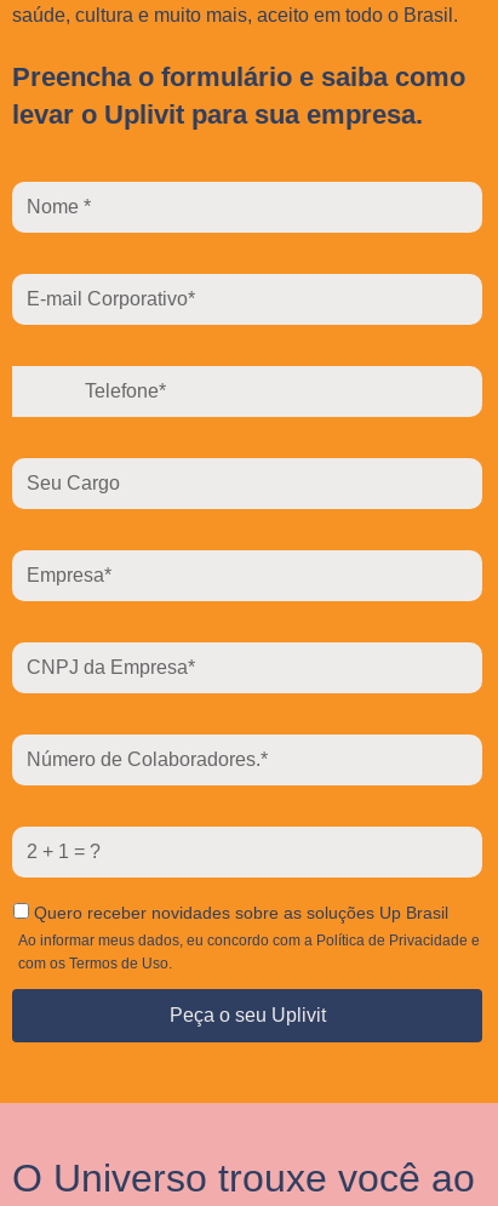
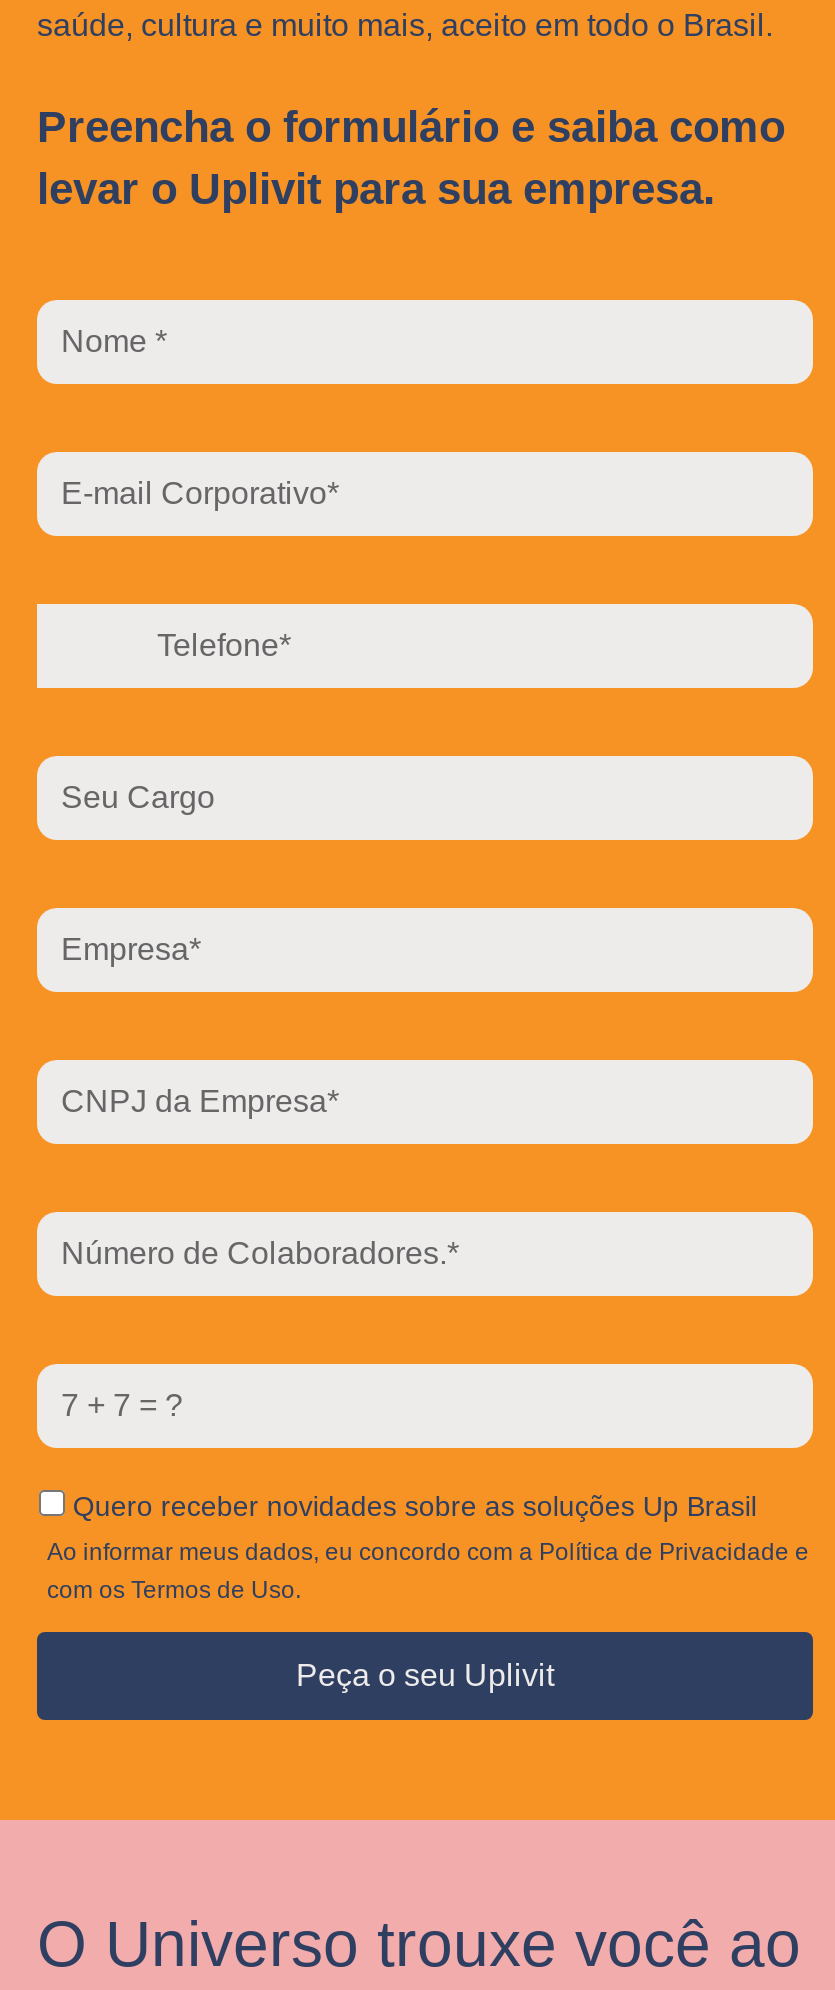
[27,841,101,861] 2 + 1 = ? -> [61,1387,183,1421] 7 + 7 = ?

